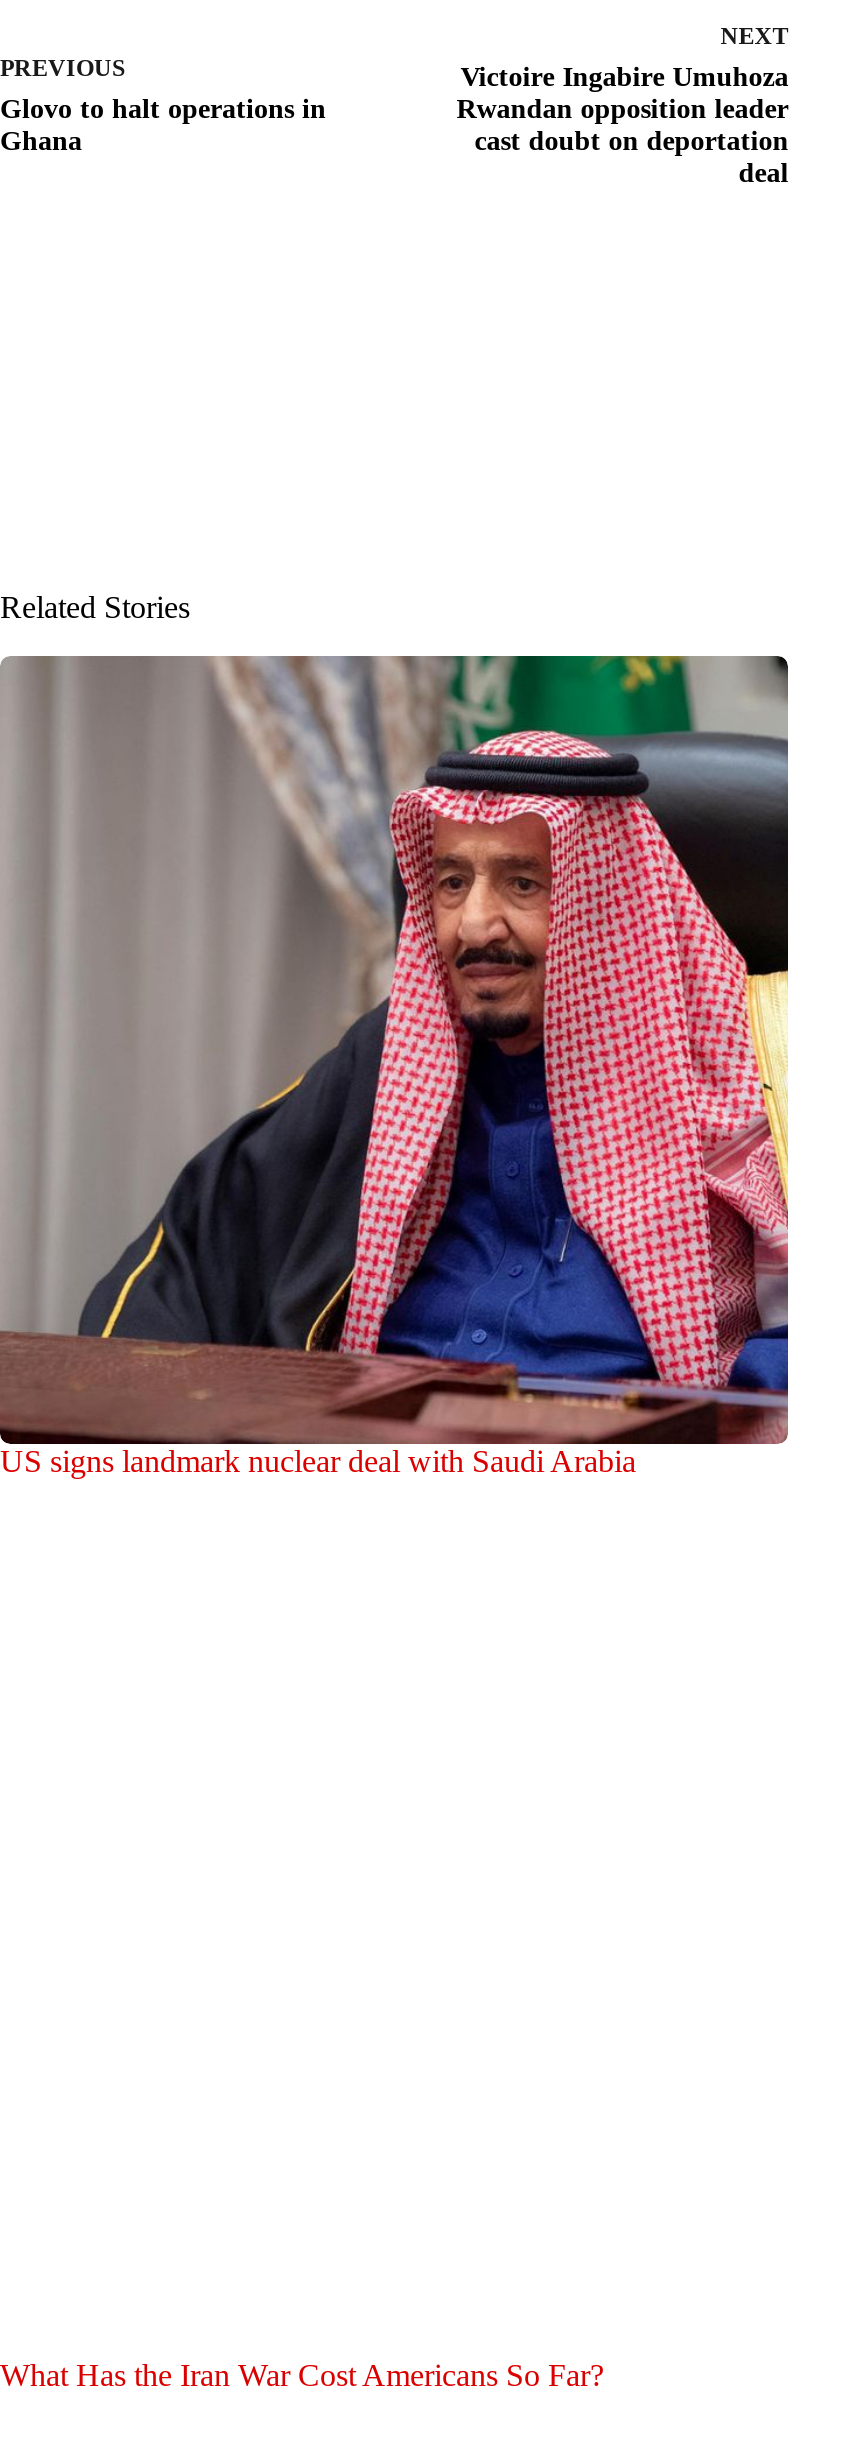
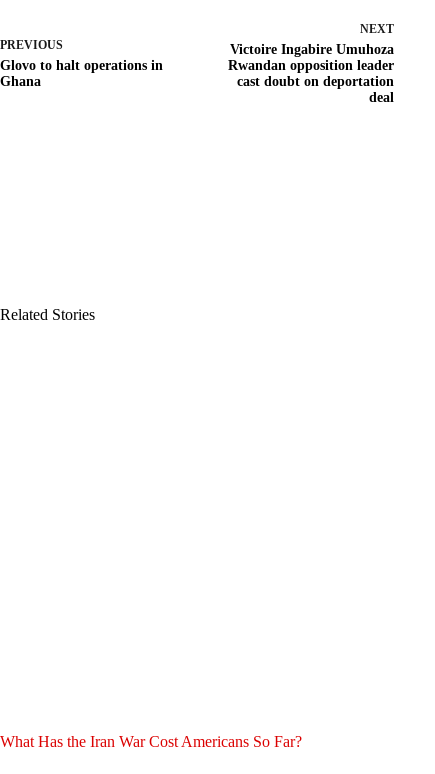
[0,654,790,1478] [image] | US signs landmark nuclear deal with Saudi Arabia -> none

